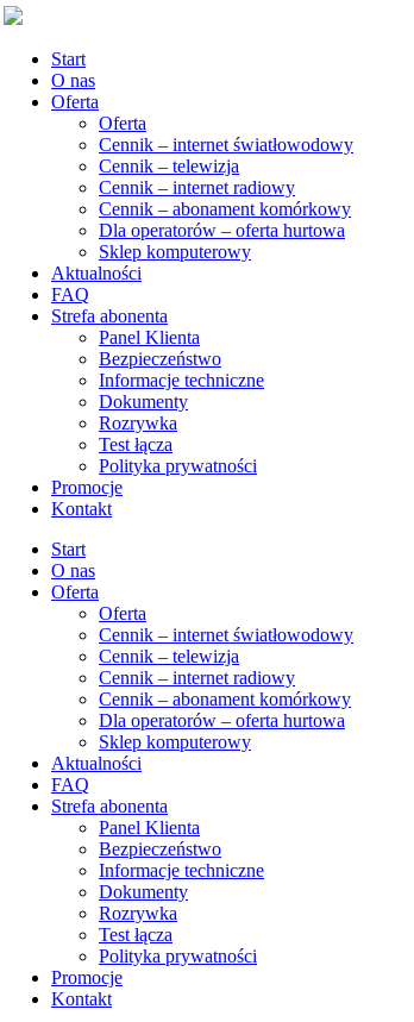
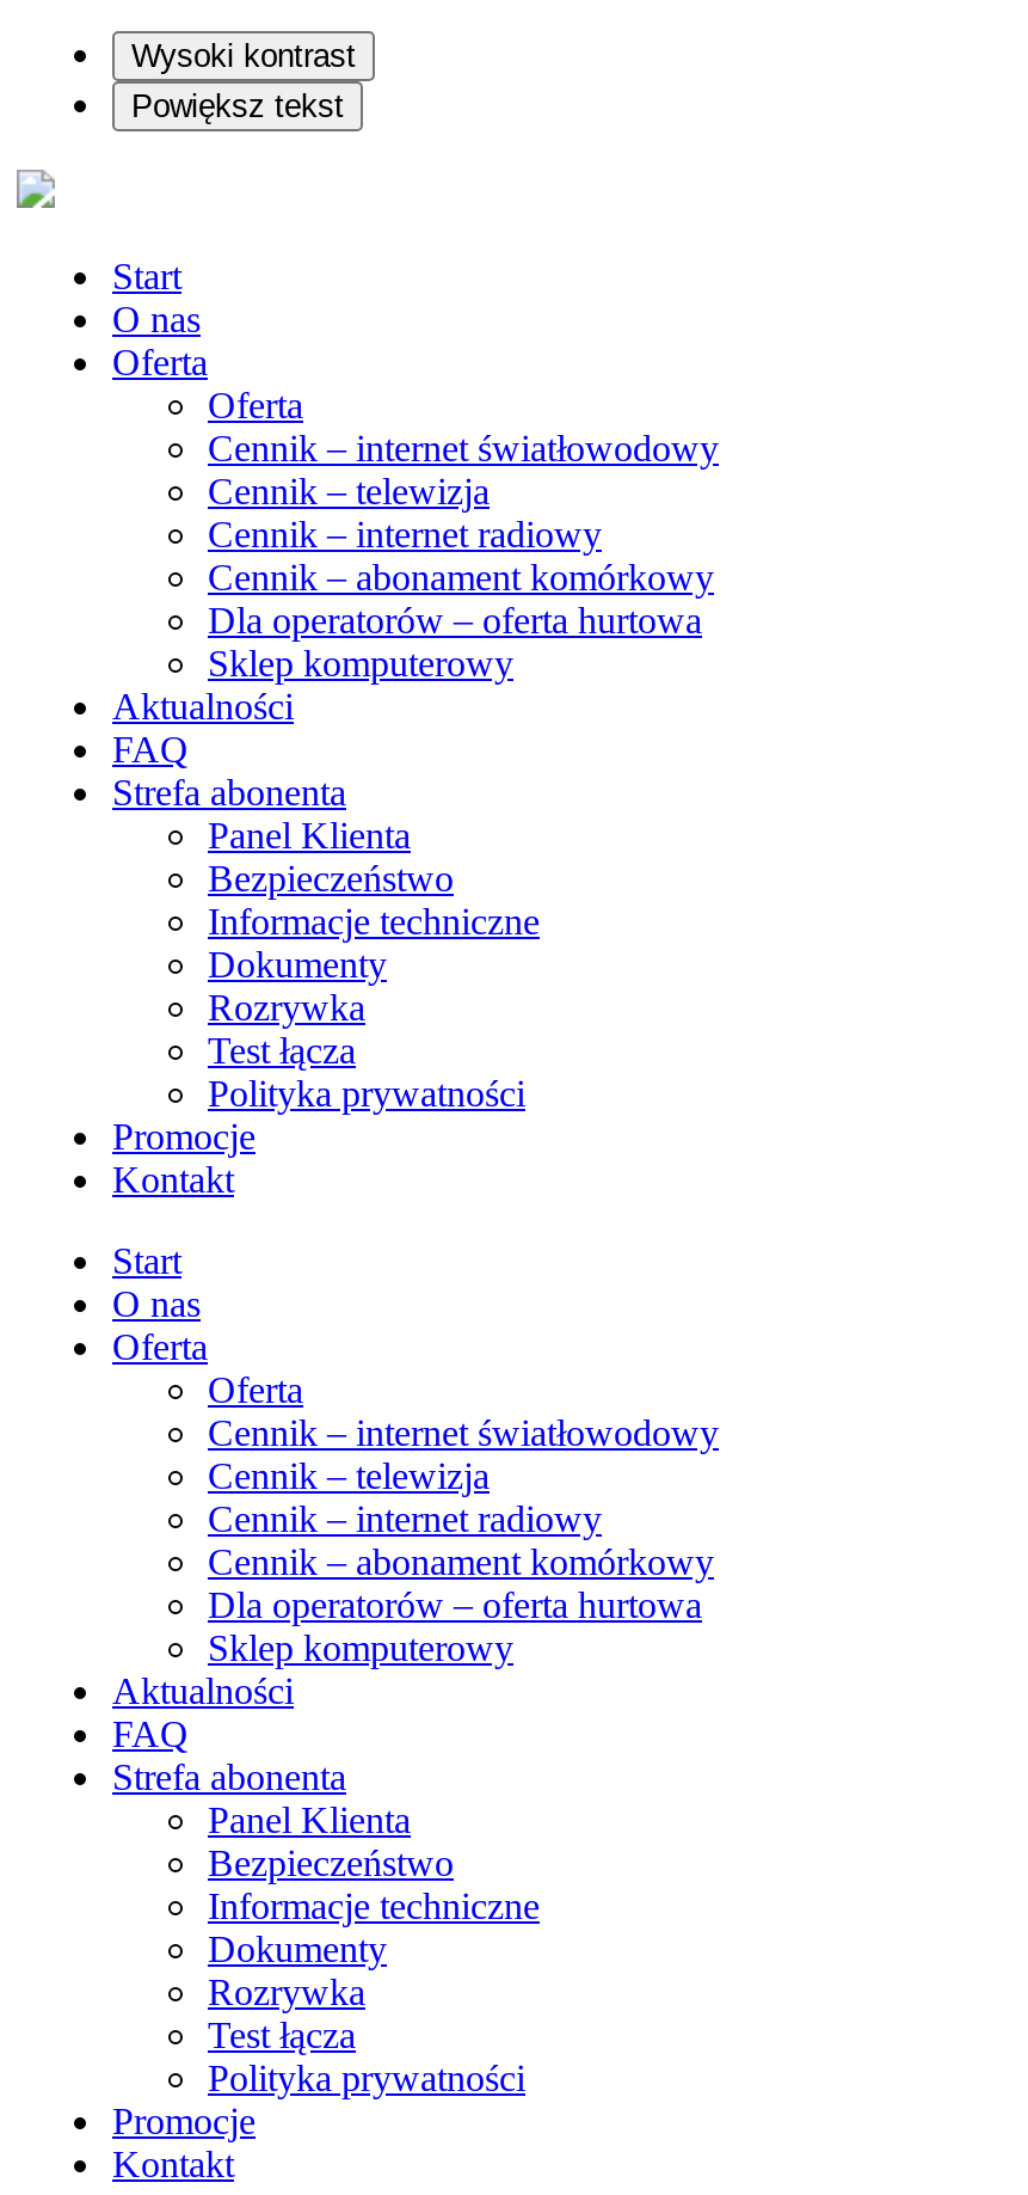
none -> [131,38,356,124] Wysoki kontrast | Powiększ tekst

